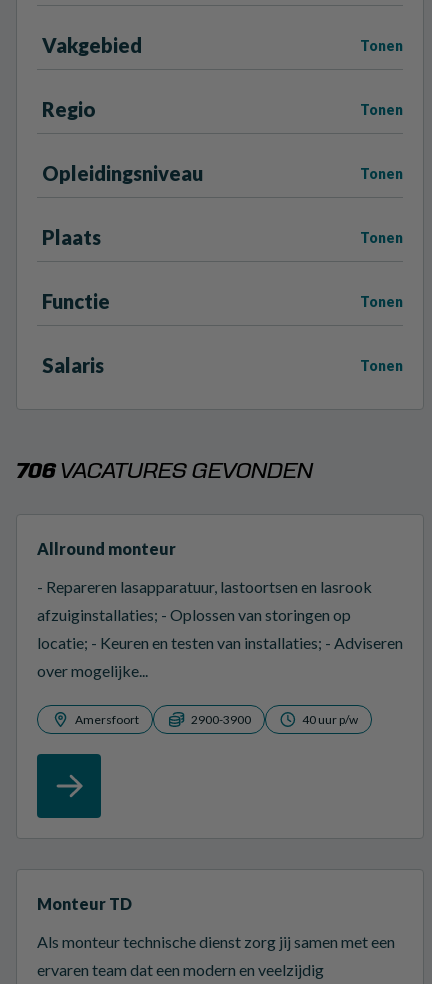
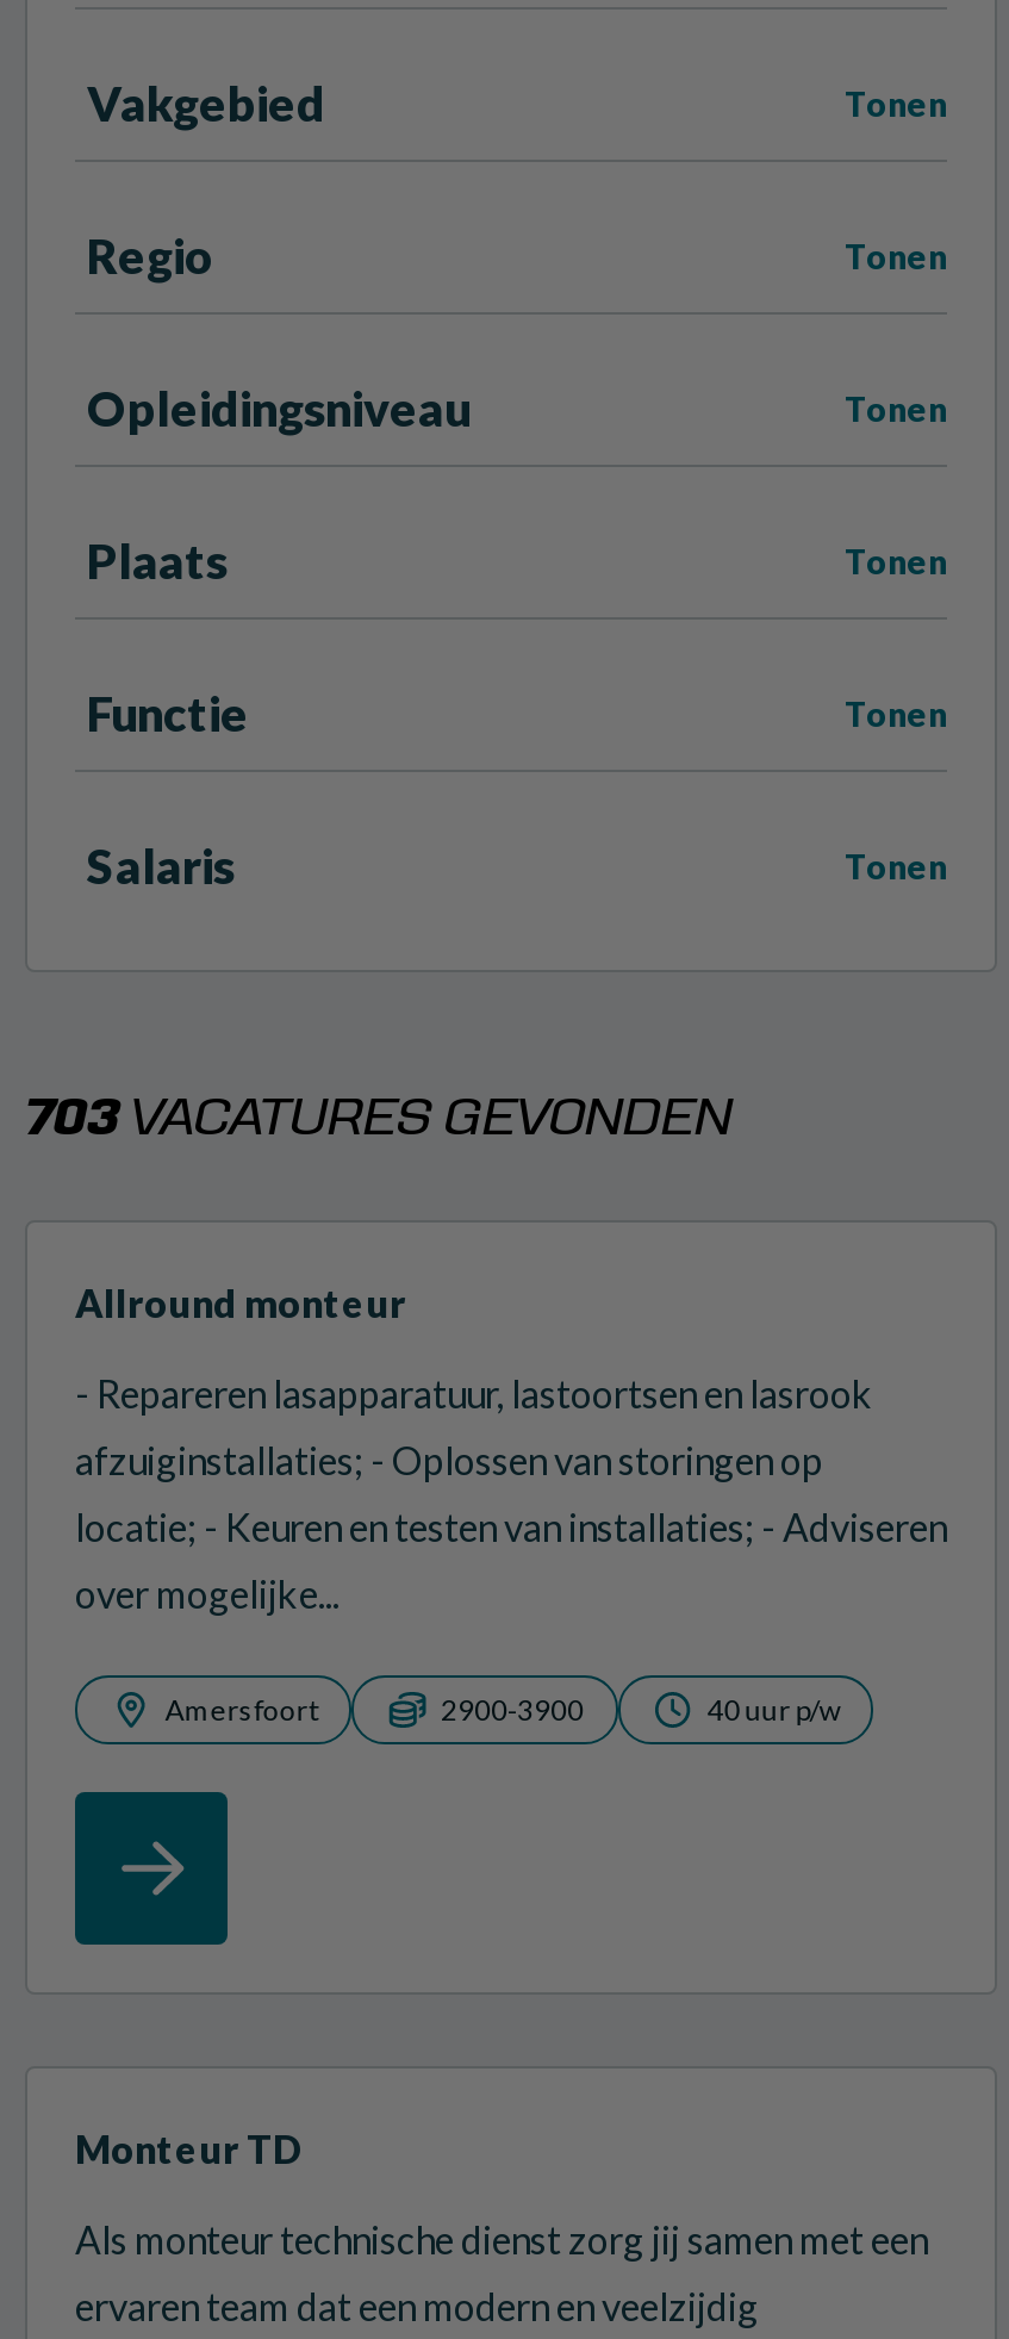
[16,461,313,482] 706 VACATURES GEVONDEN -> [25,1094,733,1144] 703 VACATURES GEVONDEN

